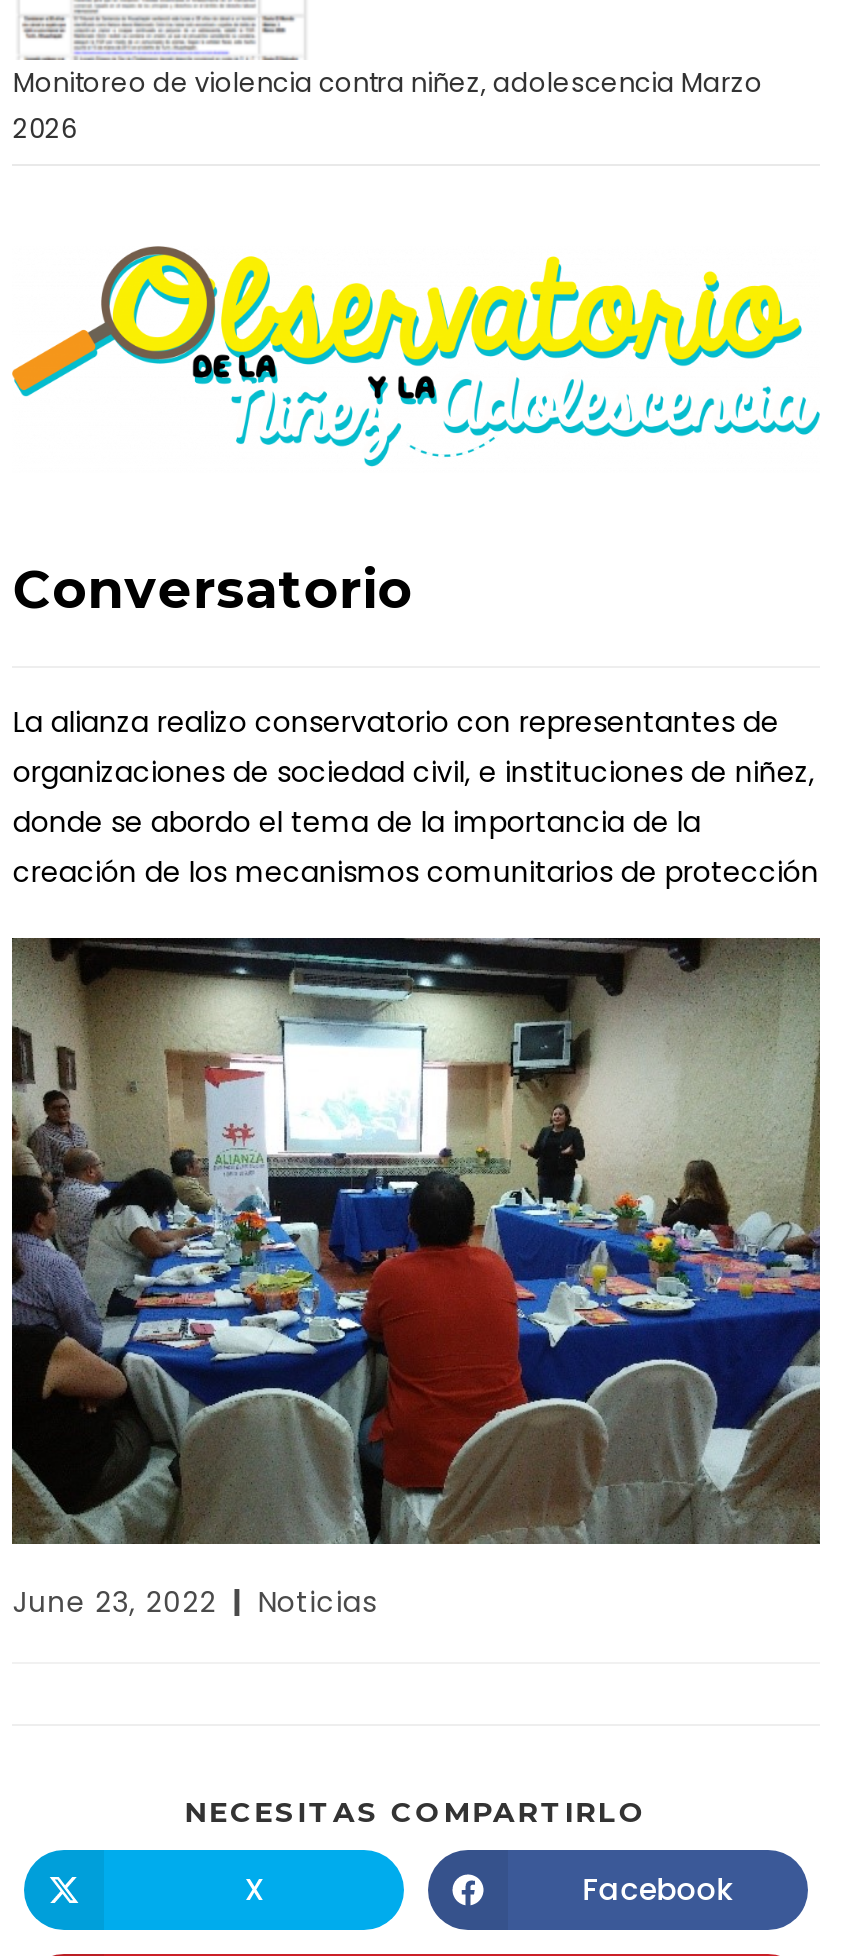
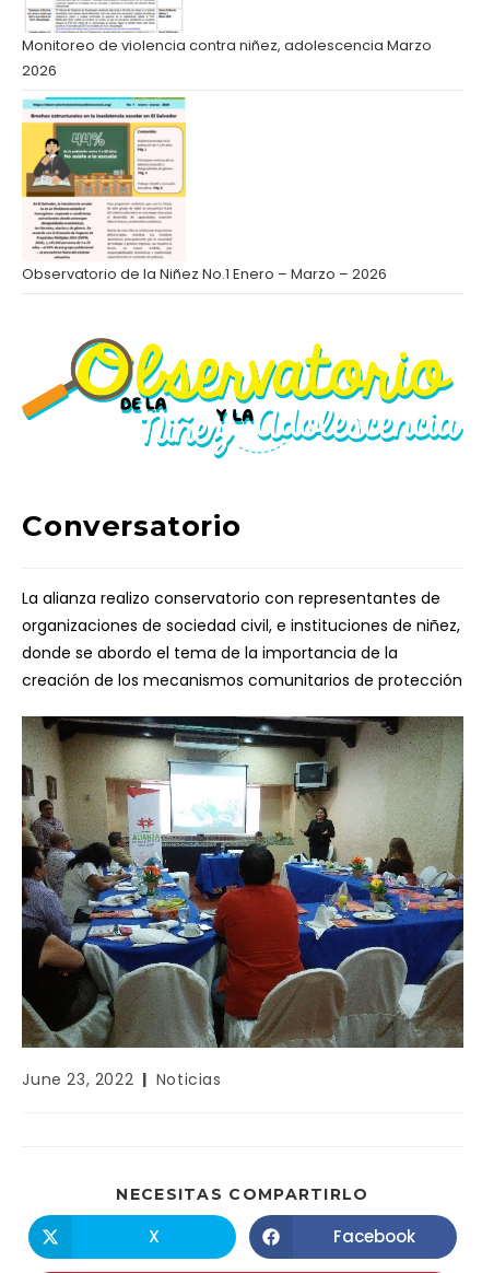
none -> [21,96,387,284] [image] | Observatorio de la Niñez No.1 Enero – Marzo – 2026

